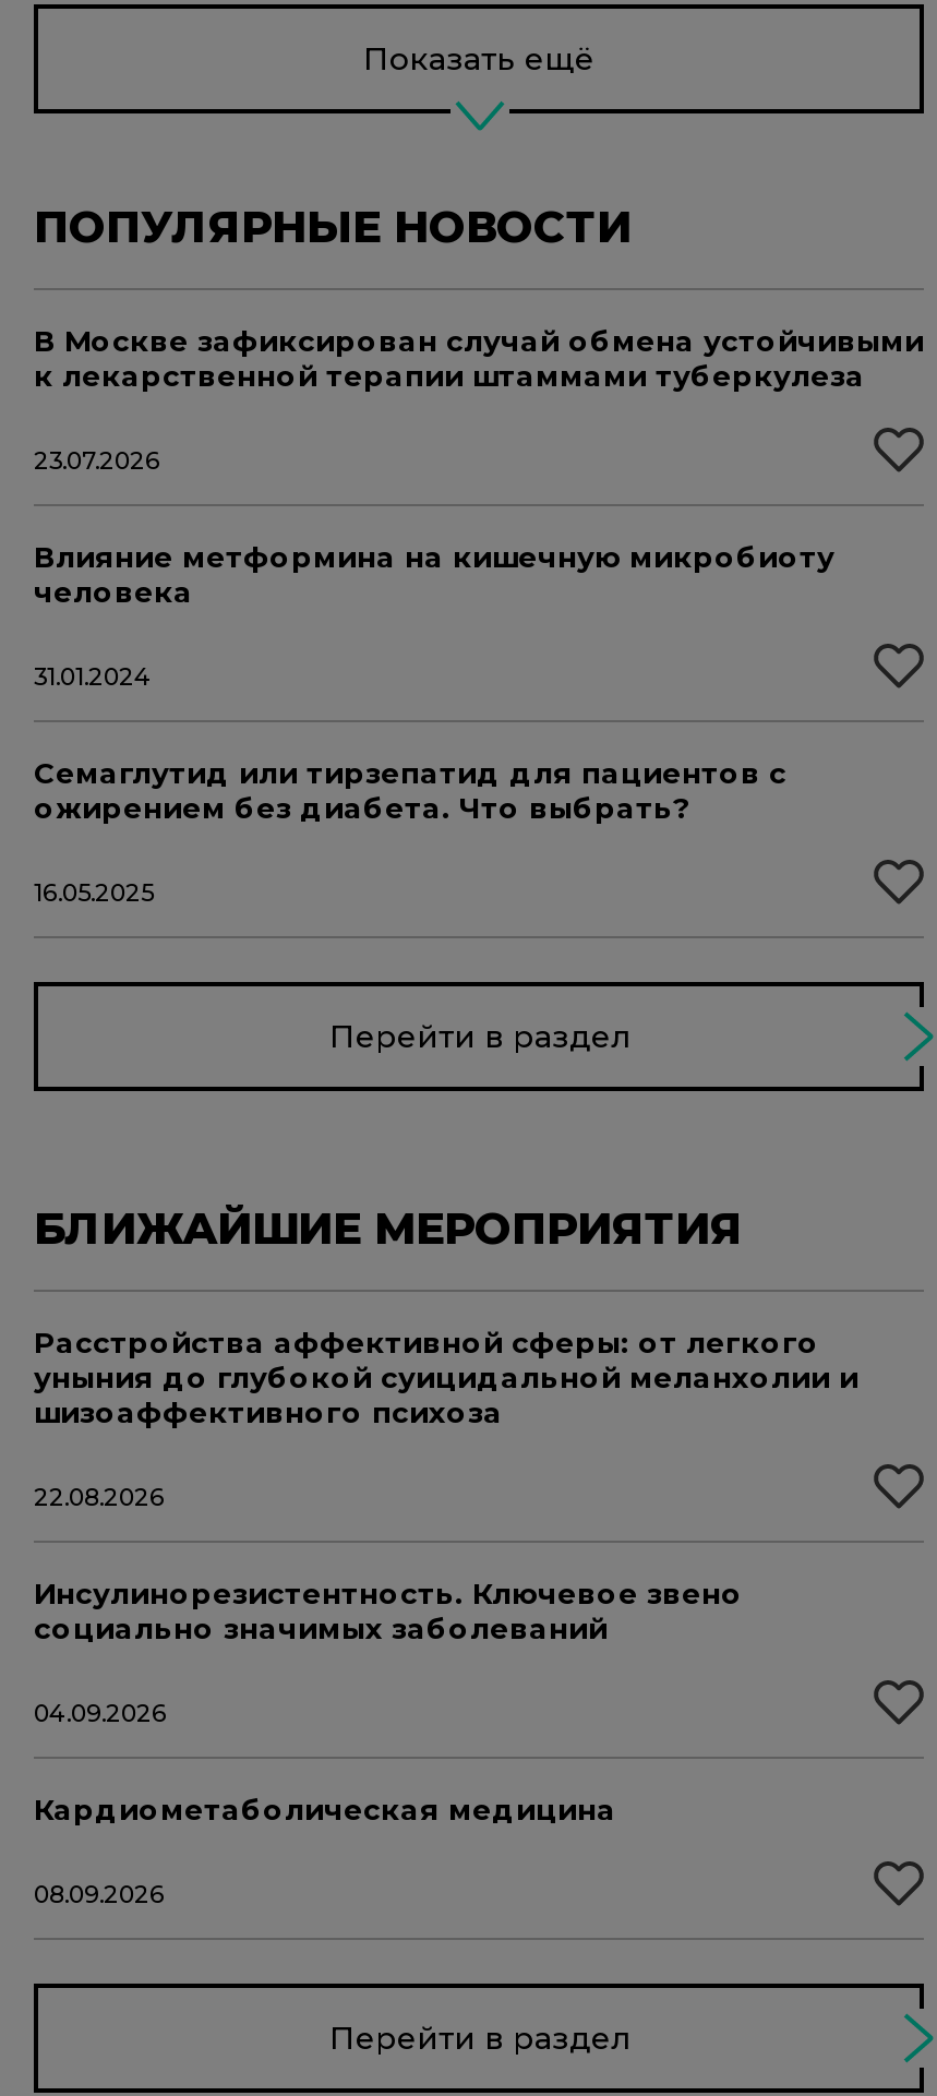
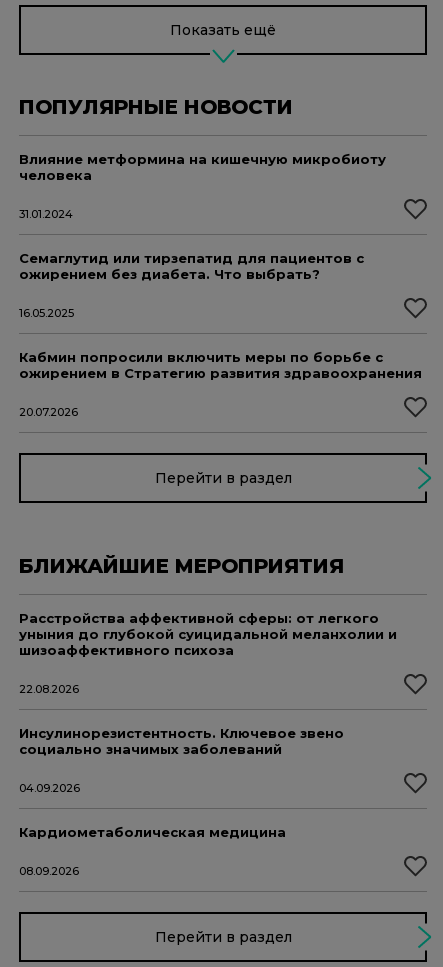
[34,323,924,476] В Москве зафиксирован случай обмена устойчивыми | к лекарственной терапии штаммами туберкулеза | 23.07.2026 -> none
moved [34,539,834,908] -> [19,151,386,320]: Влияние метформина на кишечную микробиоту | человека | 31.01.2024 | Семаглутид или тирзепатид для пациентов с | ожирением без диабета. Что выбрать? | 16.05.2025
none -> [19,349,422,419] Кабмин попросили включить меры по борьбе с | ожирением в Стратегию развития здравоохранения | 20.07.2026

